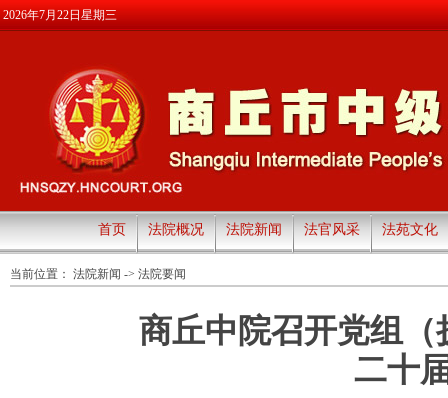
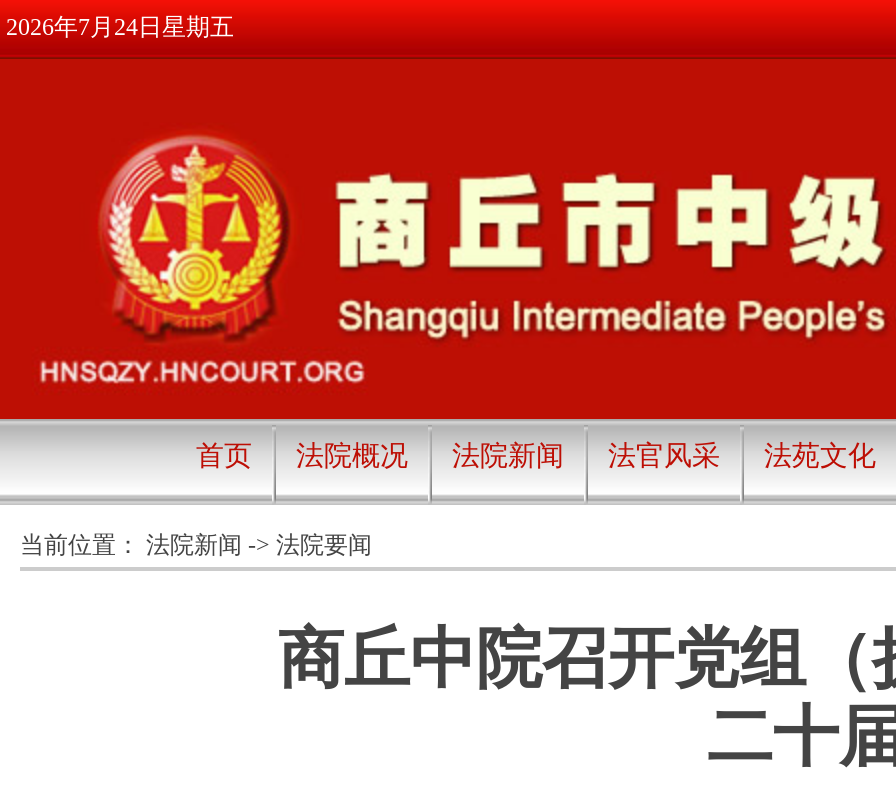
[3,8,117,22] 2026年7月22日星期三 -> [6,13,234,41] 2026年7月24日星期五

